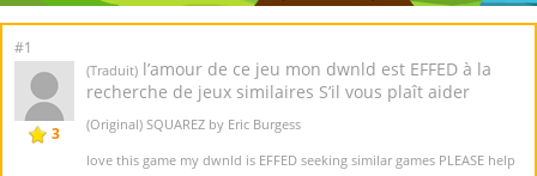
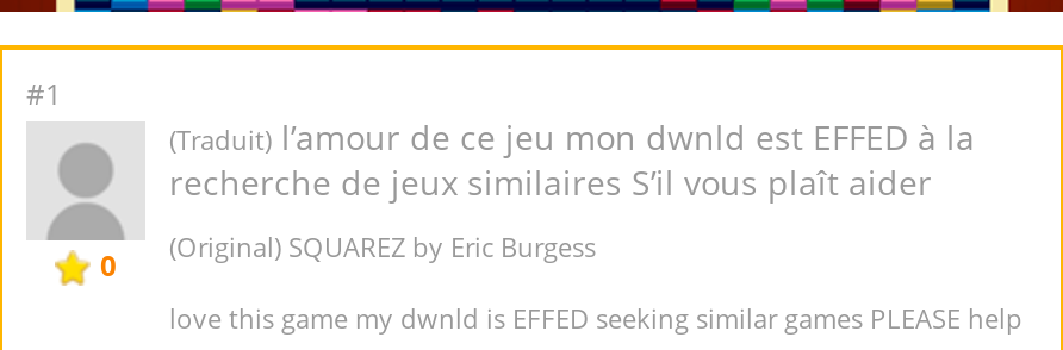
[52,115,301,144] 3 (Original) SQUAREZ by Eric Burgess -> [100,229,596,286] 0 (Original) SQUAREZ by Eric Burgess

